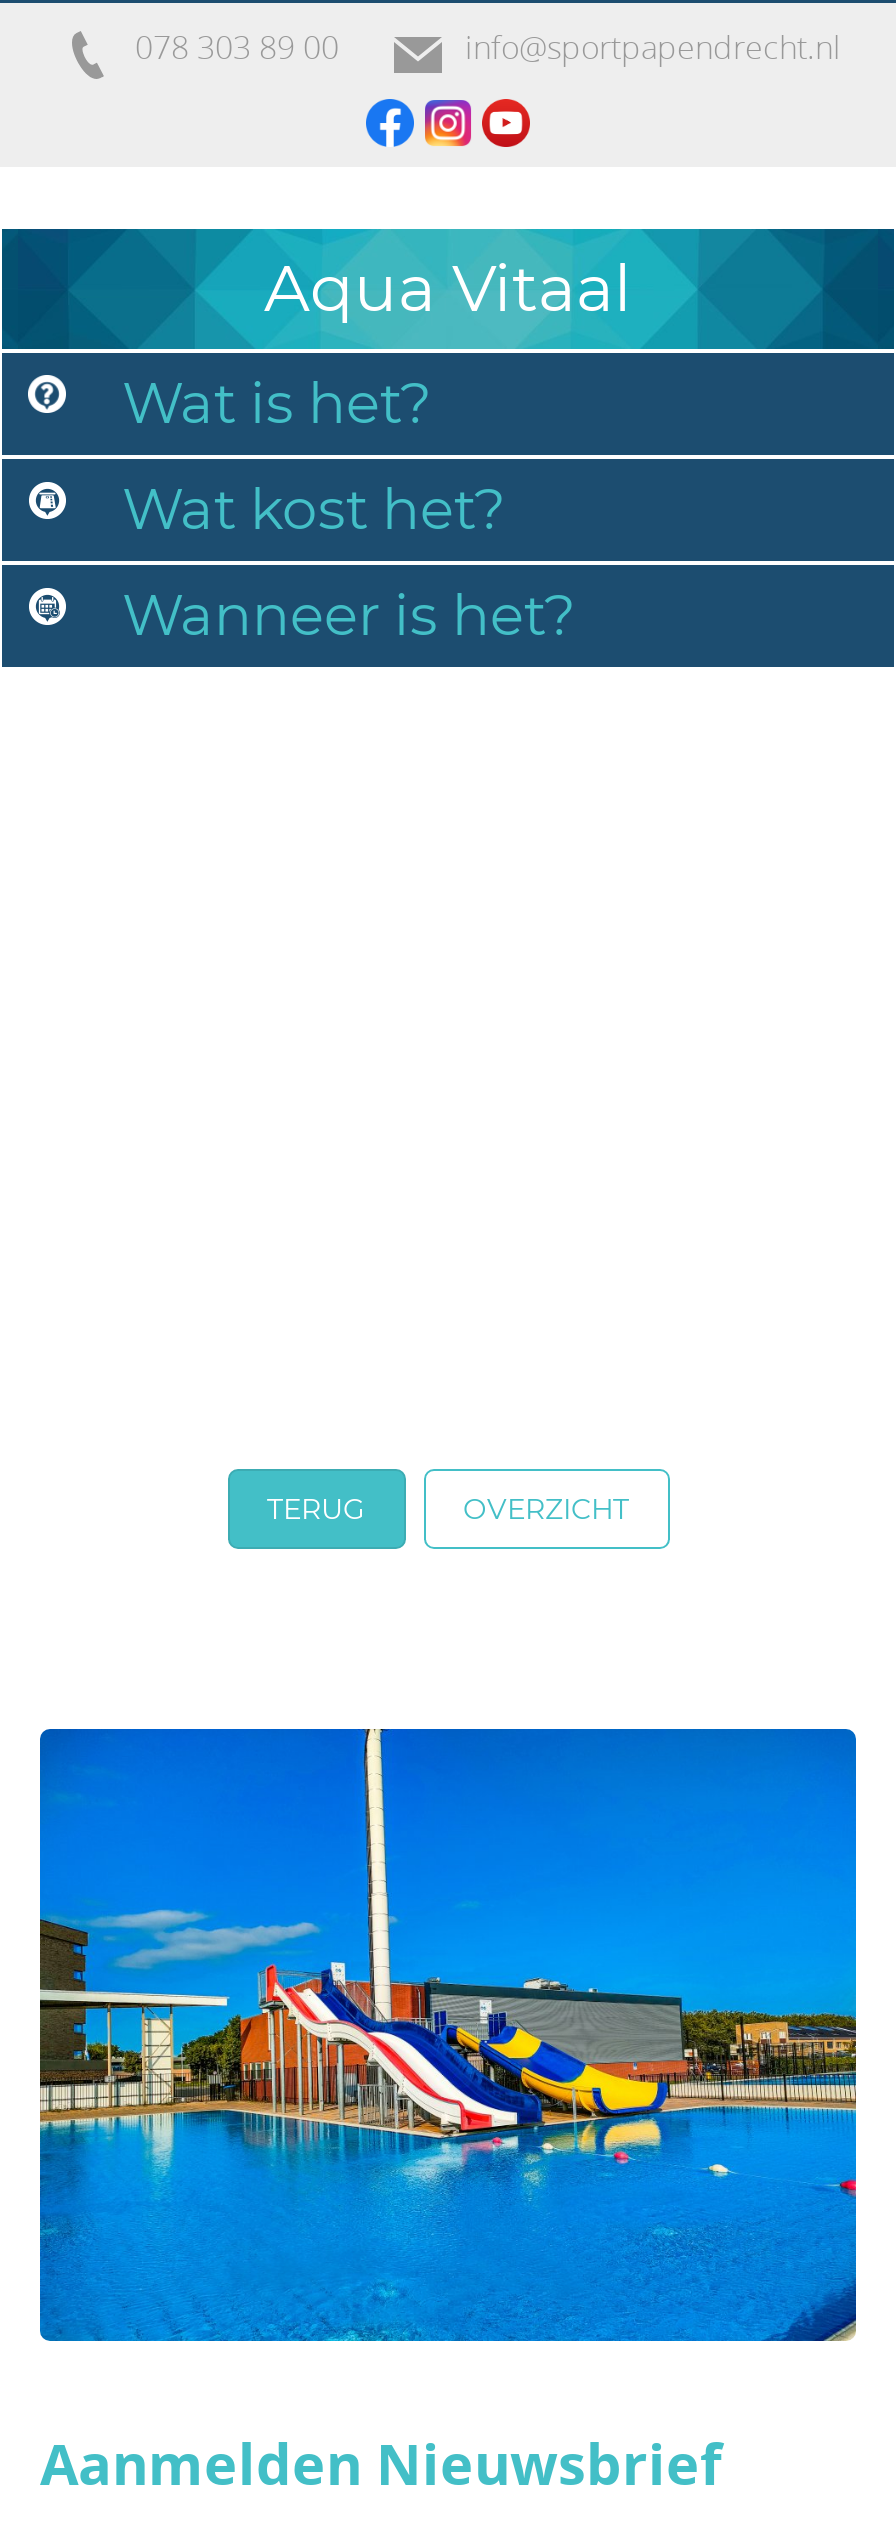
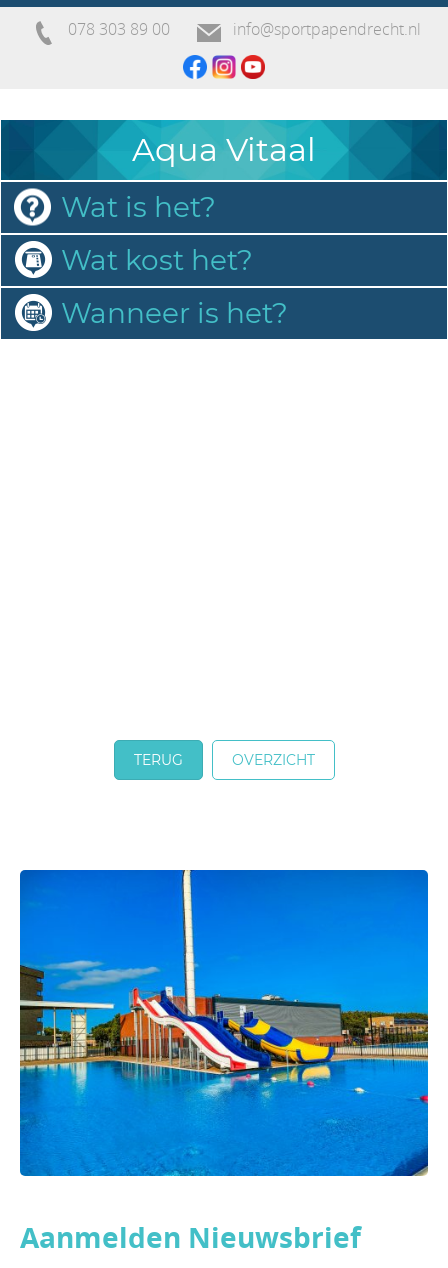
[28,365,102,441] [image] -> [13,187,52,227] [image]
[32,471,104,545] [image] -> [15,240,53,279] [image]
[32,577,104,651] [image] -> [15,293,53,332] [image]

